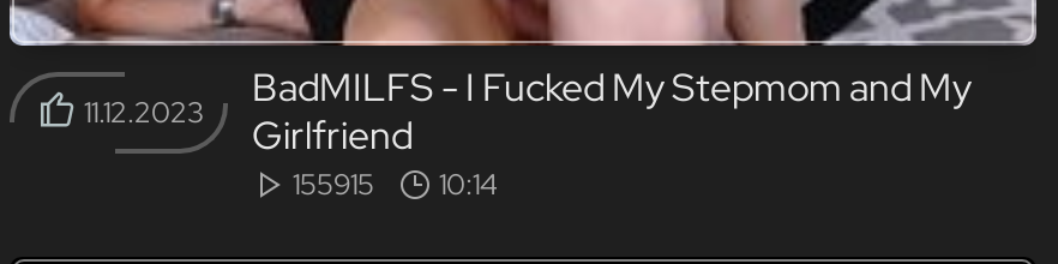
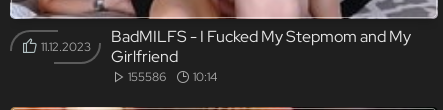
[293,165,497,204] 155915 10:14 -> [128,69,217,85] 155586 10:14

